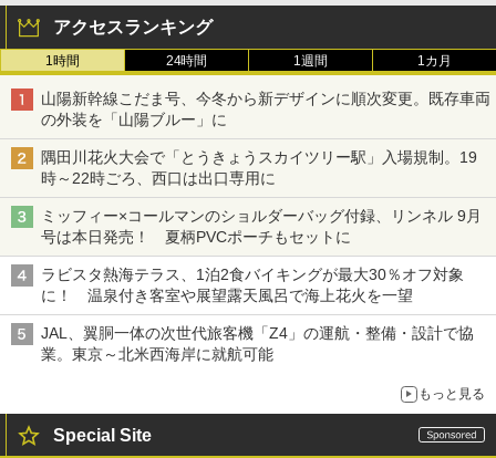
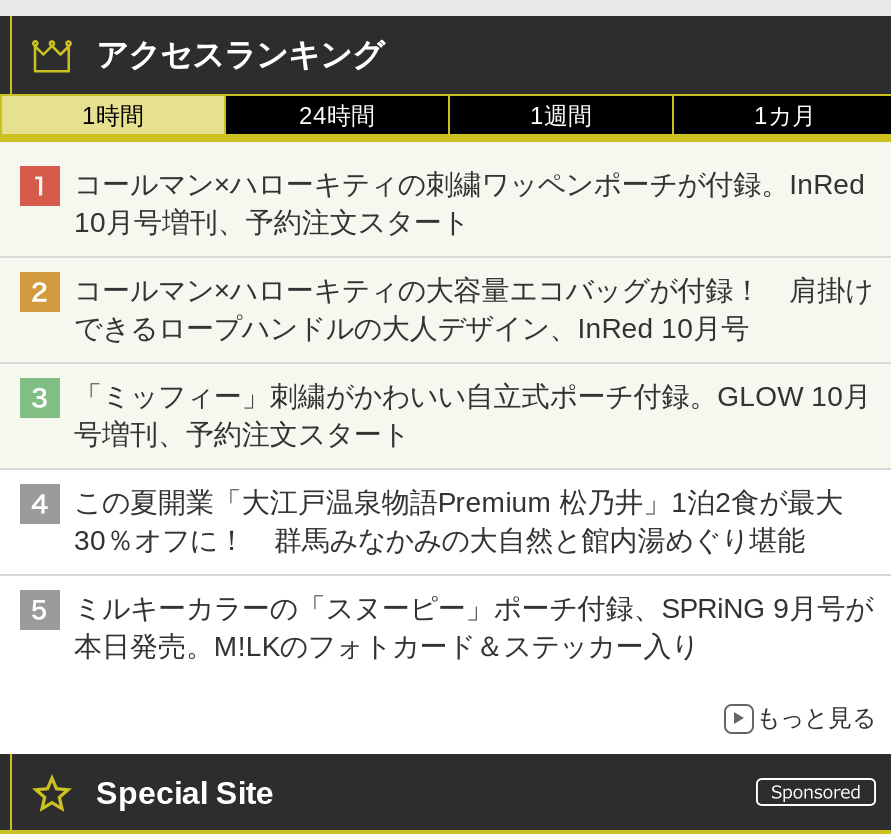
[41,89,490,128] 山陽新幹線こだま号、今冬から新デザインに順次変更。既存車両 | の外装を「山陽ブルー」に -> [74,168,865,238] コールマン×ハローキティの刺繍ワッペンポーチが付録。InRed | 10月号増刊、予約注文スタート
[41,148,477,187] 隅田川花火大会で「とうきょうスカイツリー駅」入場規制。19 | 時～22時ごろ、西口は出口専用に -> [74,274,873,344] コールマン×ハローキティの大容量エコバッグが付録！ 肩掛け | できるロープハンドルの大人デザイン、InRed 10月号
[41,207,481,245] ミッフィー×コールマンのショルダーバッグ付録、リンネル 9月 | 号は本日発売！ 夏柄PVCポーチもセットに -> [74,380,871,450] 「ミッフィー」刺繍がかわいい自立式ポーチ付録。GLOW 10月 | 号増刊、予約注文スタート
[41,265,463,304] ラビスタ熱海テラス、1泊2食バイキングが最大30％オフ対象 | に！ 温泉付き客室や展望露天風呂で海上花火を一望 -> [74,486,843,556] この夏開業「大江戸温泉物語Premium 松乃井」1泊2食が最大 | 30％オフに！ 群馬みなかみの大自然と館内湯めぐり堪能
[41,324,473,363] JAL、翼胴一体の次世代旅客機「Z4」の運航・整備・設計で協 | 業。東京～北米西海岸に就航可能 -> [74,592,873,662] ミルキーカラーの「スヌーピー」ポーチ付録、SPRiNG 9月号が | 本日発売。M!LKのフォトカード＆ステッカー入り

